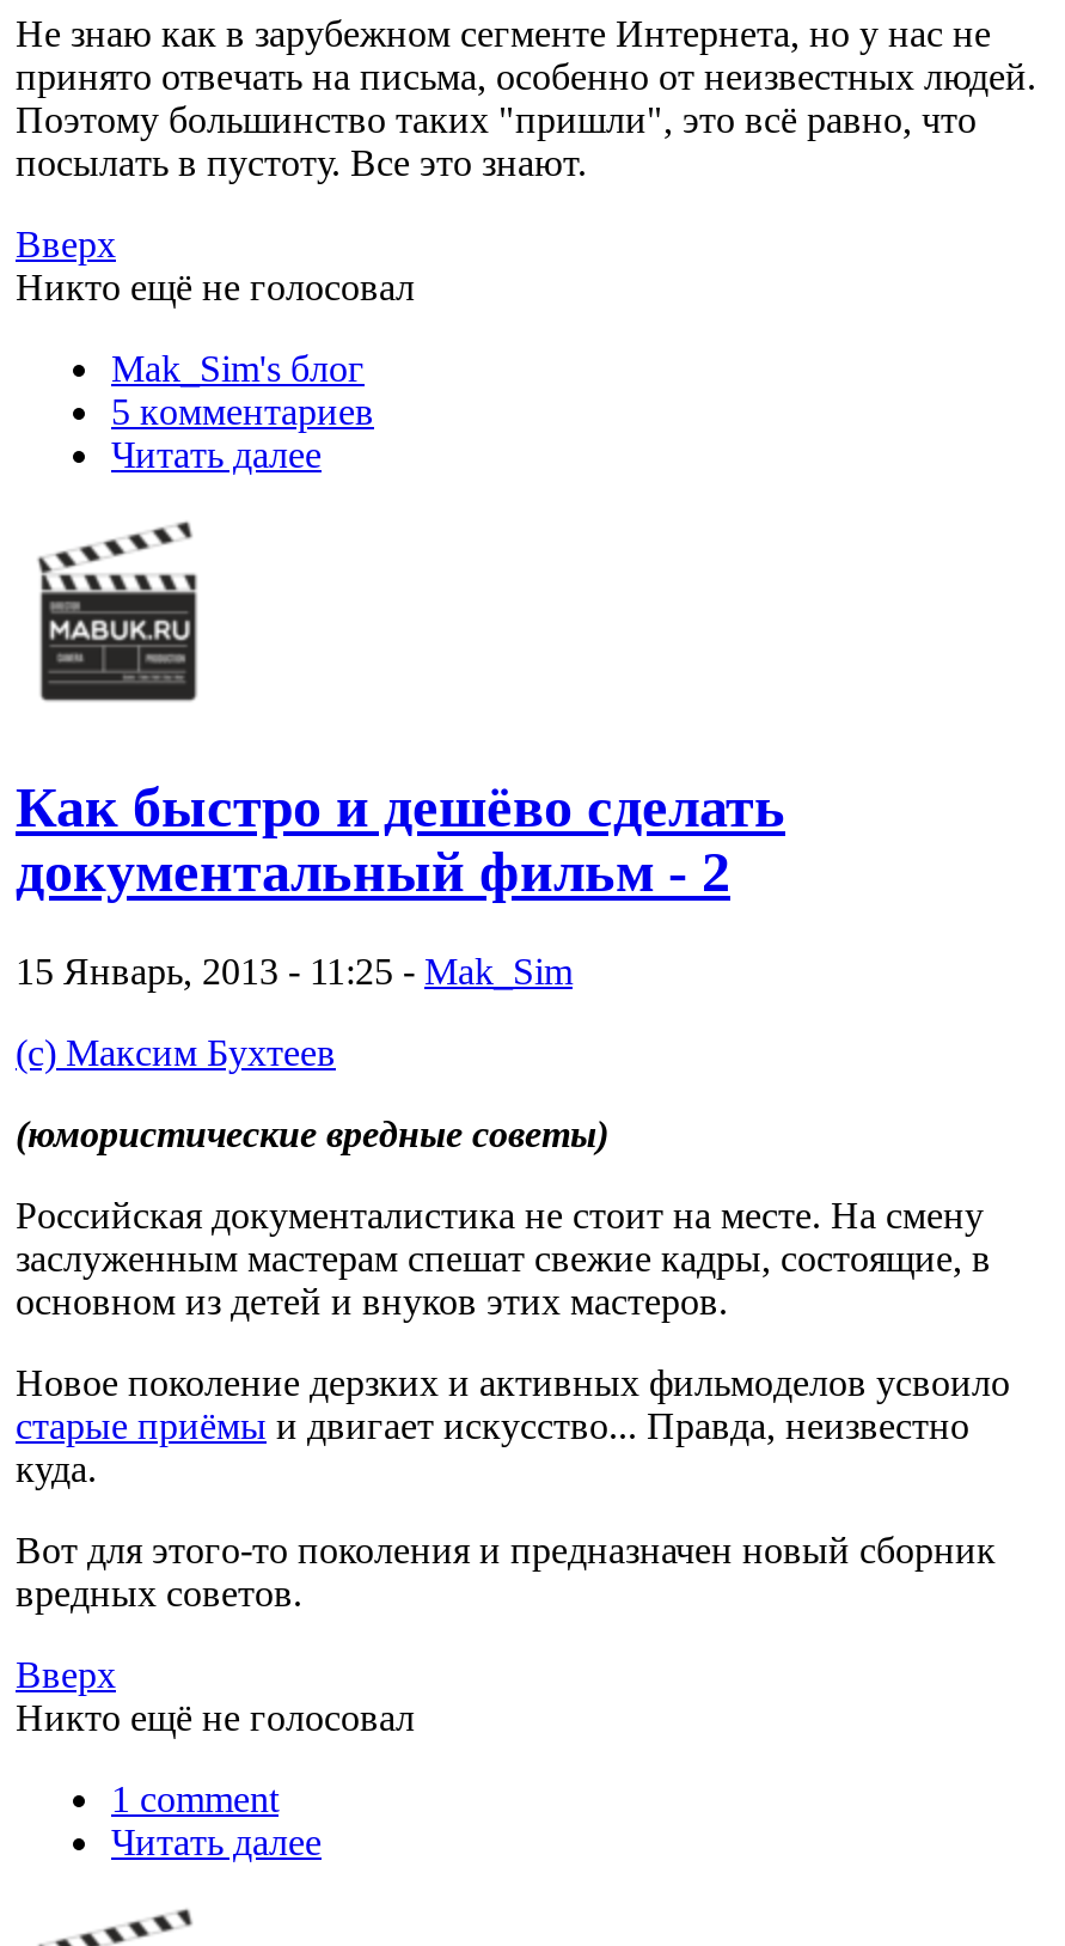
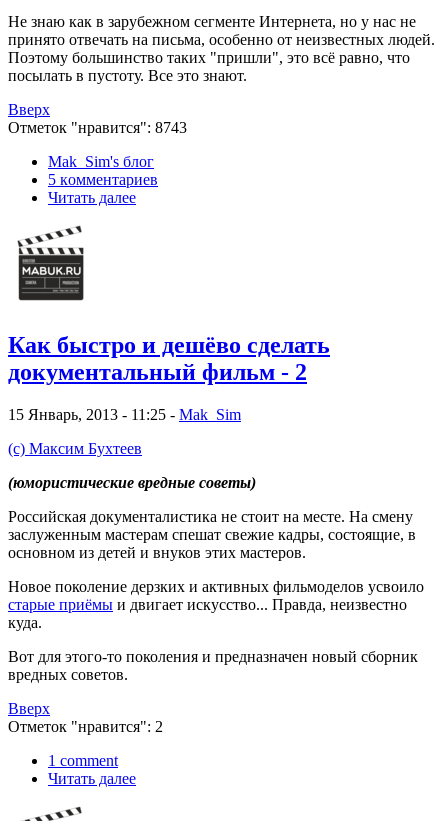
[16,266,415,307] Никто ещё не голосовал -> [8,119,187,136] Отметок "нравится": 8743
[16,1699,415,1740] Никто ещё не голосовал -> [8,718,163,735] Отметок "нравится": 2

